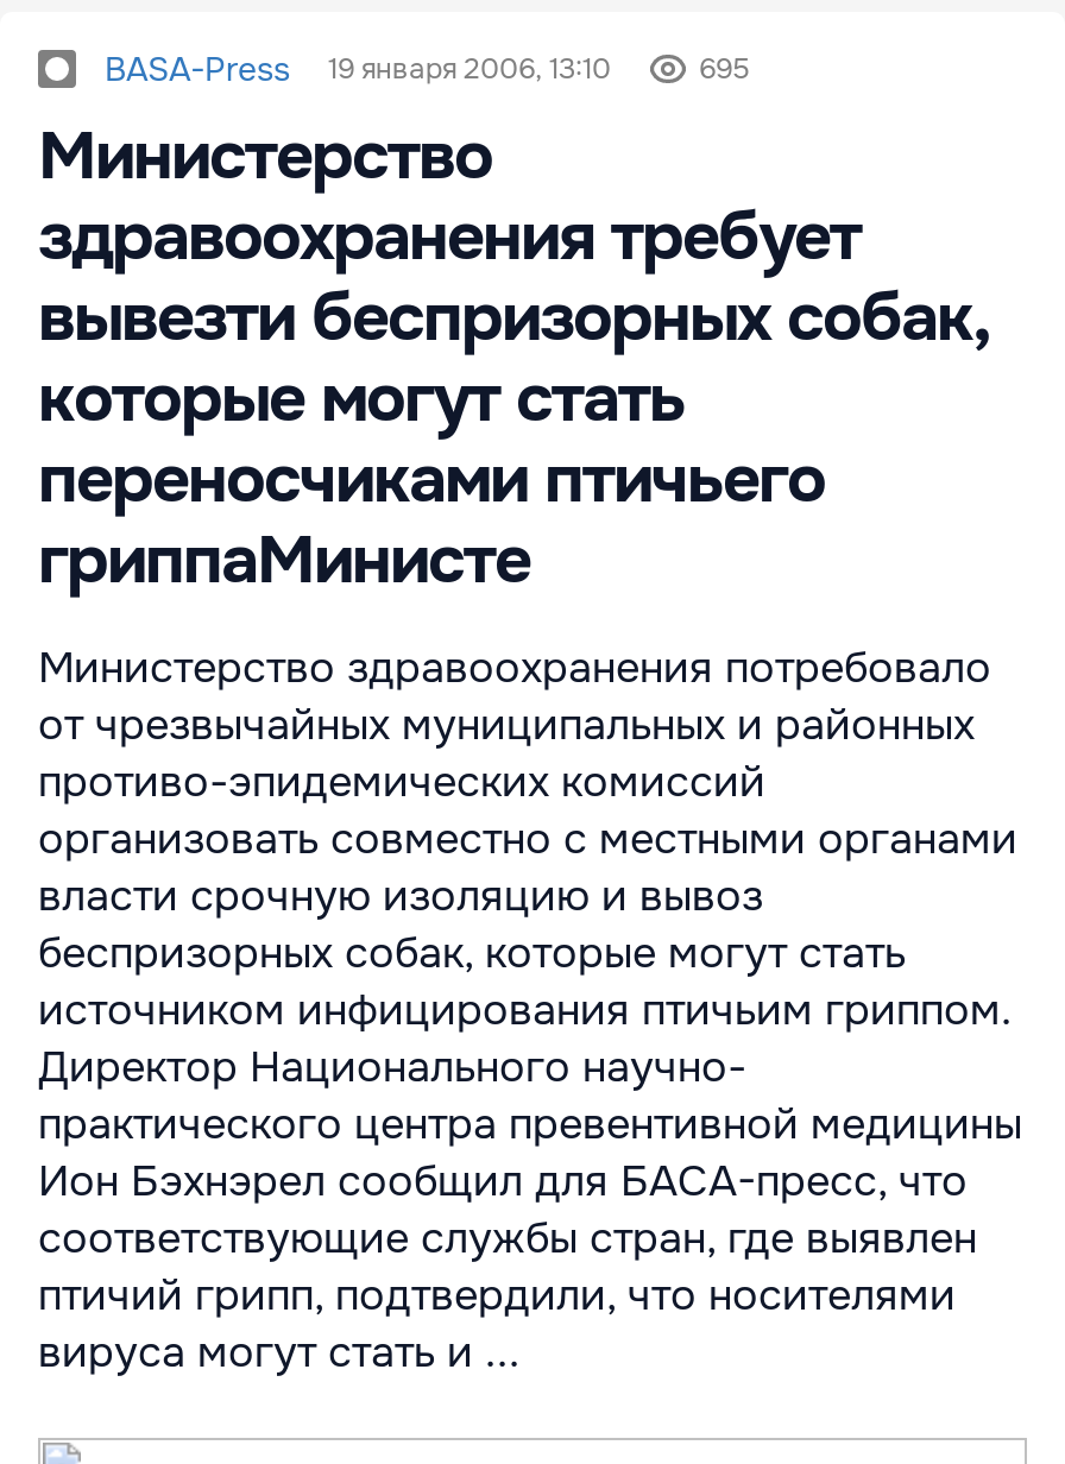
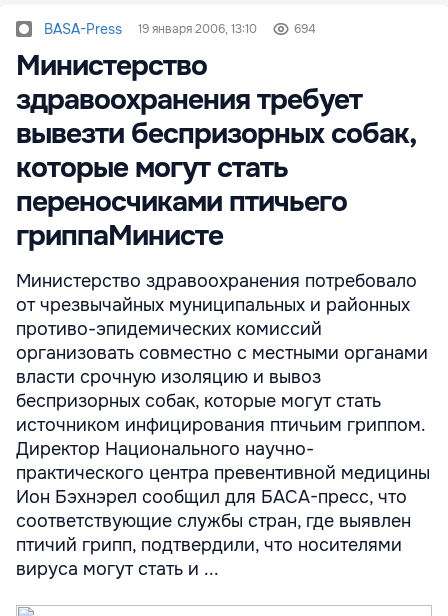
[699,50,749,88] 695 -> [294,21,316,37] 694

